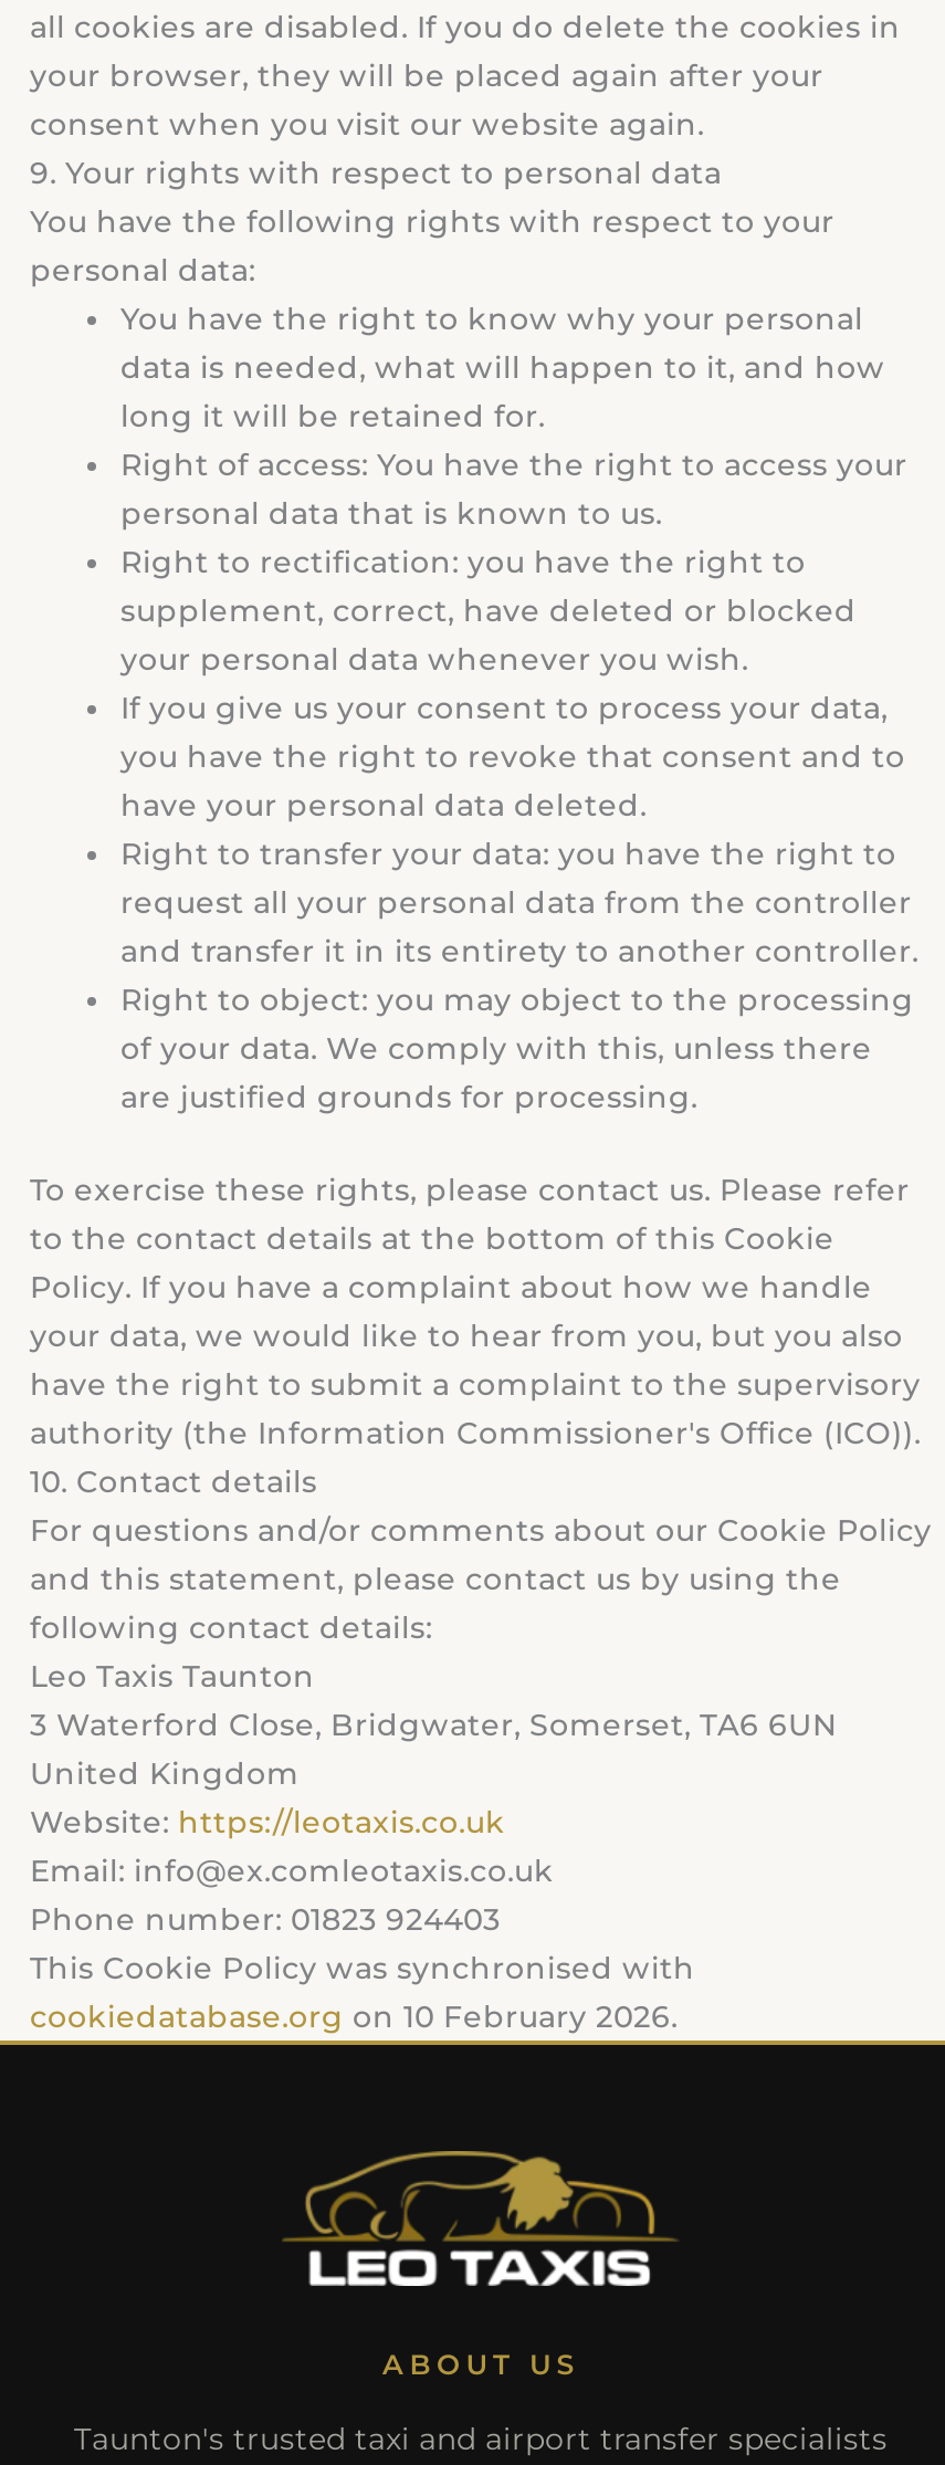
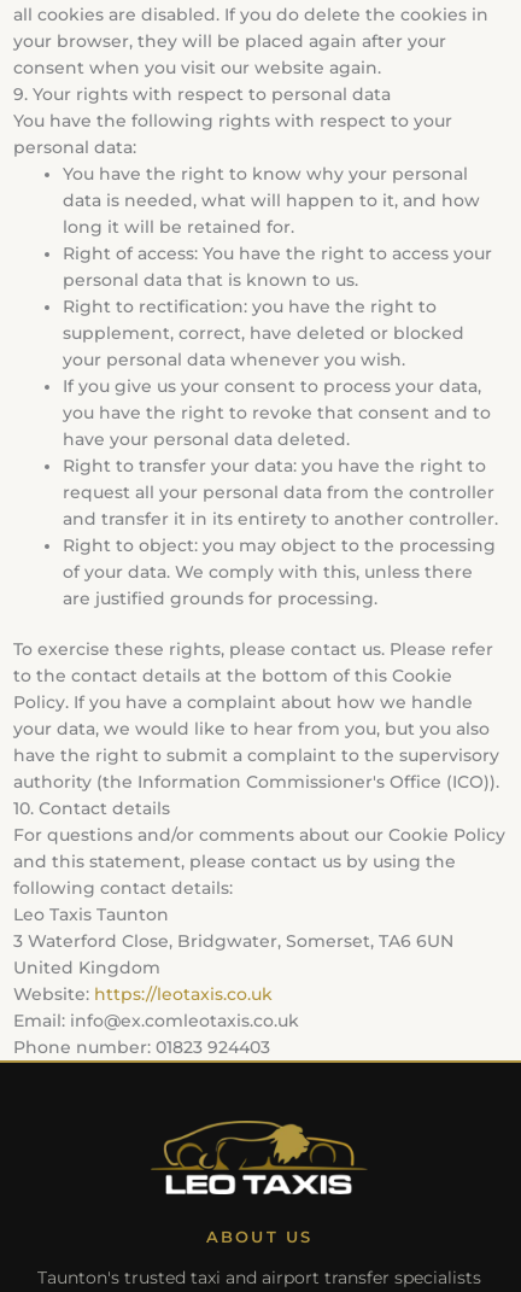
[30,1950,695,2034] This Cookie Policy was synchronised with | cookiedatabase.org on 10 February 2026. -> none

